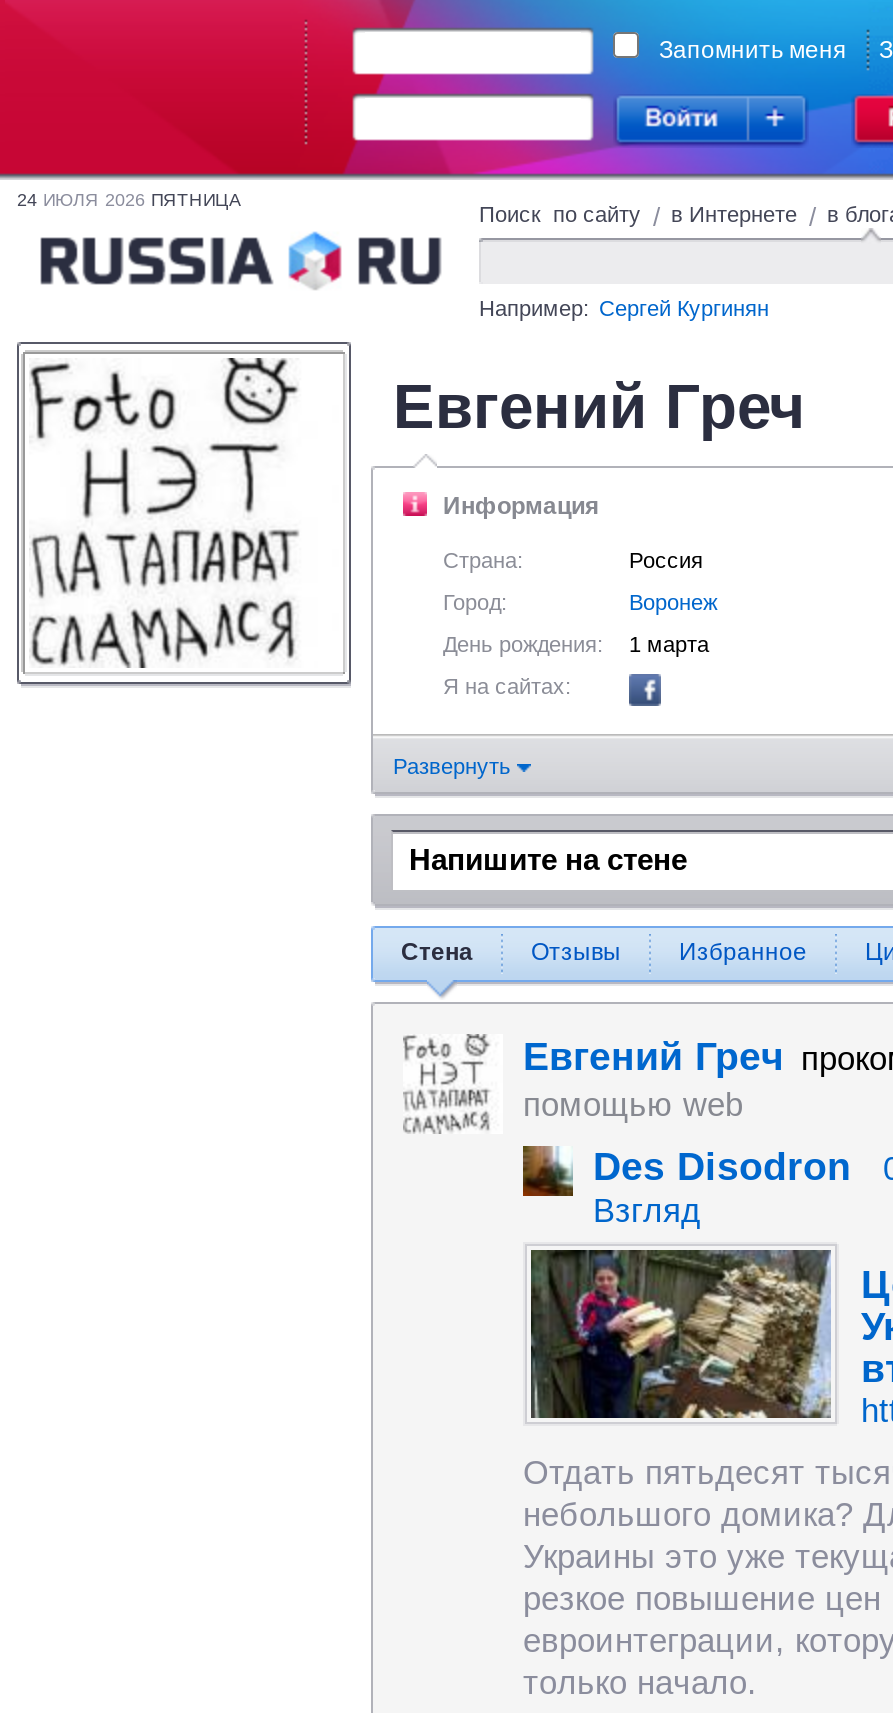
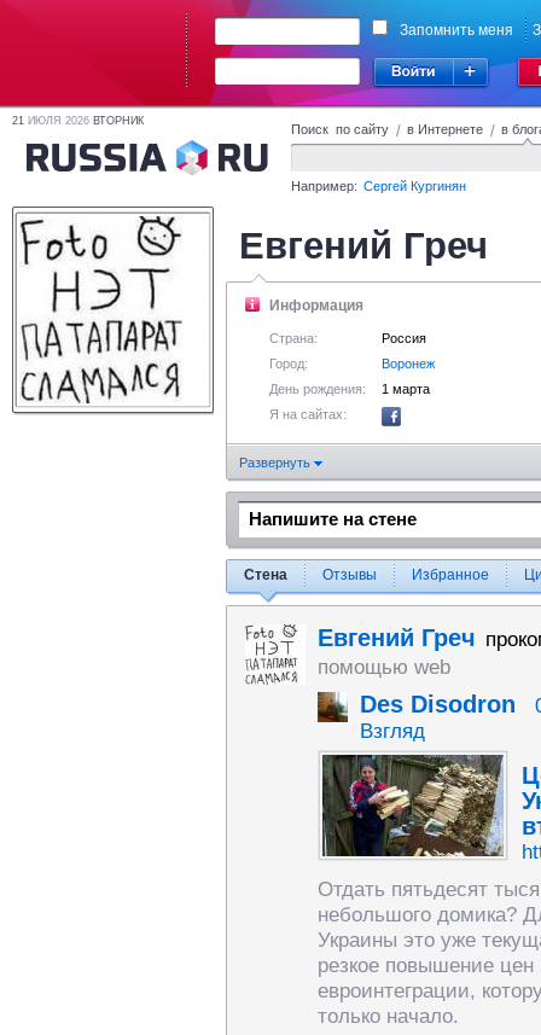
[17,190,241,210] 24 ИЮЛЯ 2026 ПЯТНИЦА -> [12,115,144,127] 21 ИЮЛЯ 2026 ВТОРНИК

